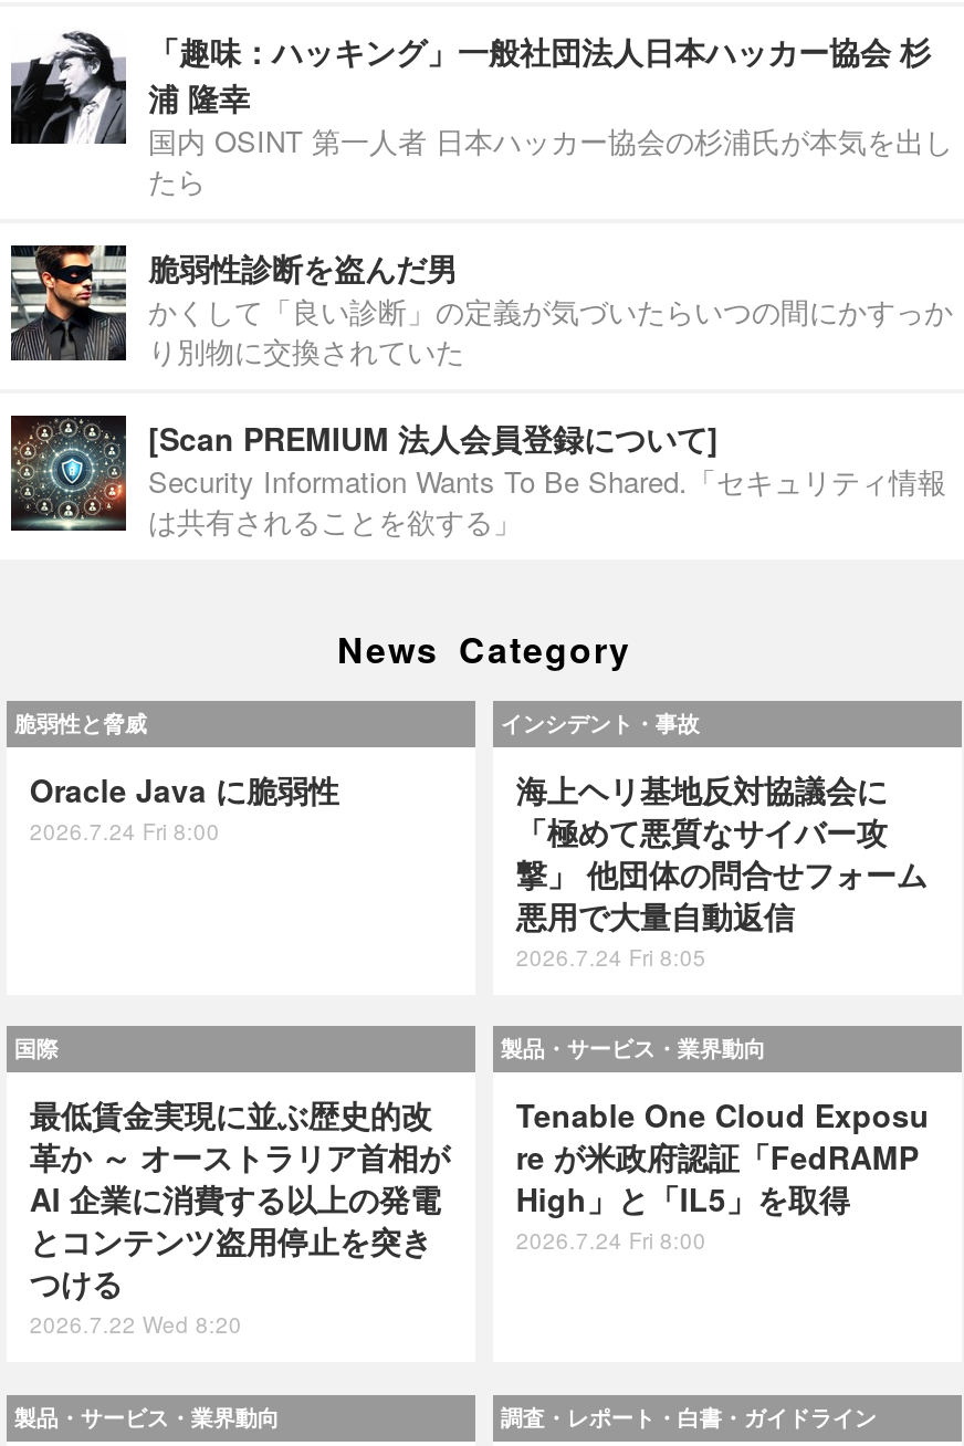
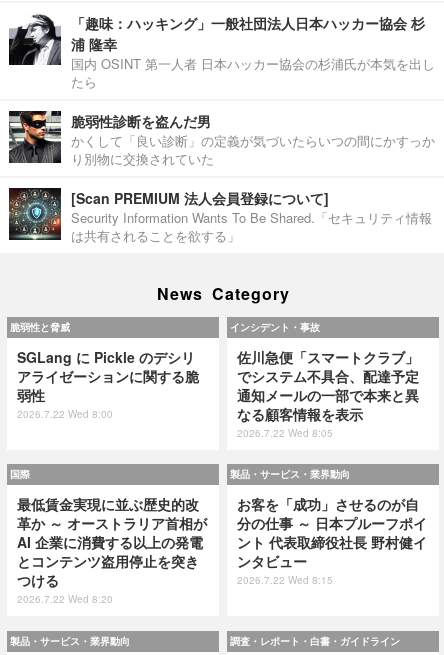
[30,767,339,847] Oracle Java に脆弱性 | 2026.7.24 Fri 8:00 -> [17,347,199,421] SGLang に Pickle のデシリ | アライゼーションに関する脆 | 弱性 | 2026.7.22 Wed 8:00
[516,767,927,973] 海上ヘリ基地反対協議会に | 「極めて悪質なサイバー攻 | 撃」 他団体の問合せフォーム | 悪用で大量自動返信 | 2026.7.24 Fri 8:05 -> [237,347,419,440] 佐川急便「スマートクラブ」 | でシステム不具合、配達予定 | 通知メールの一部で本来と異 | なる顧客情報を表示 | 2026.7.22 Wed 8:05
[516,1093,930,1257] Tenable One Cloud Exposu | re が米政府認証「FedRAMP | High」と「IL5」を取得 | 2026.7.24 Fri 8:00 -> [237,494,427,587] お客を「成功」させるのが自 | 分の仕事 ～ 日本プルーフポイ | ント 代表取締役社長 野村健イ | ンタビュー | 2026.7.22 Wed 8:15

